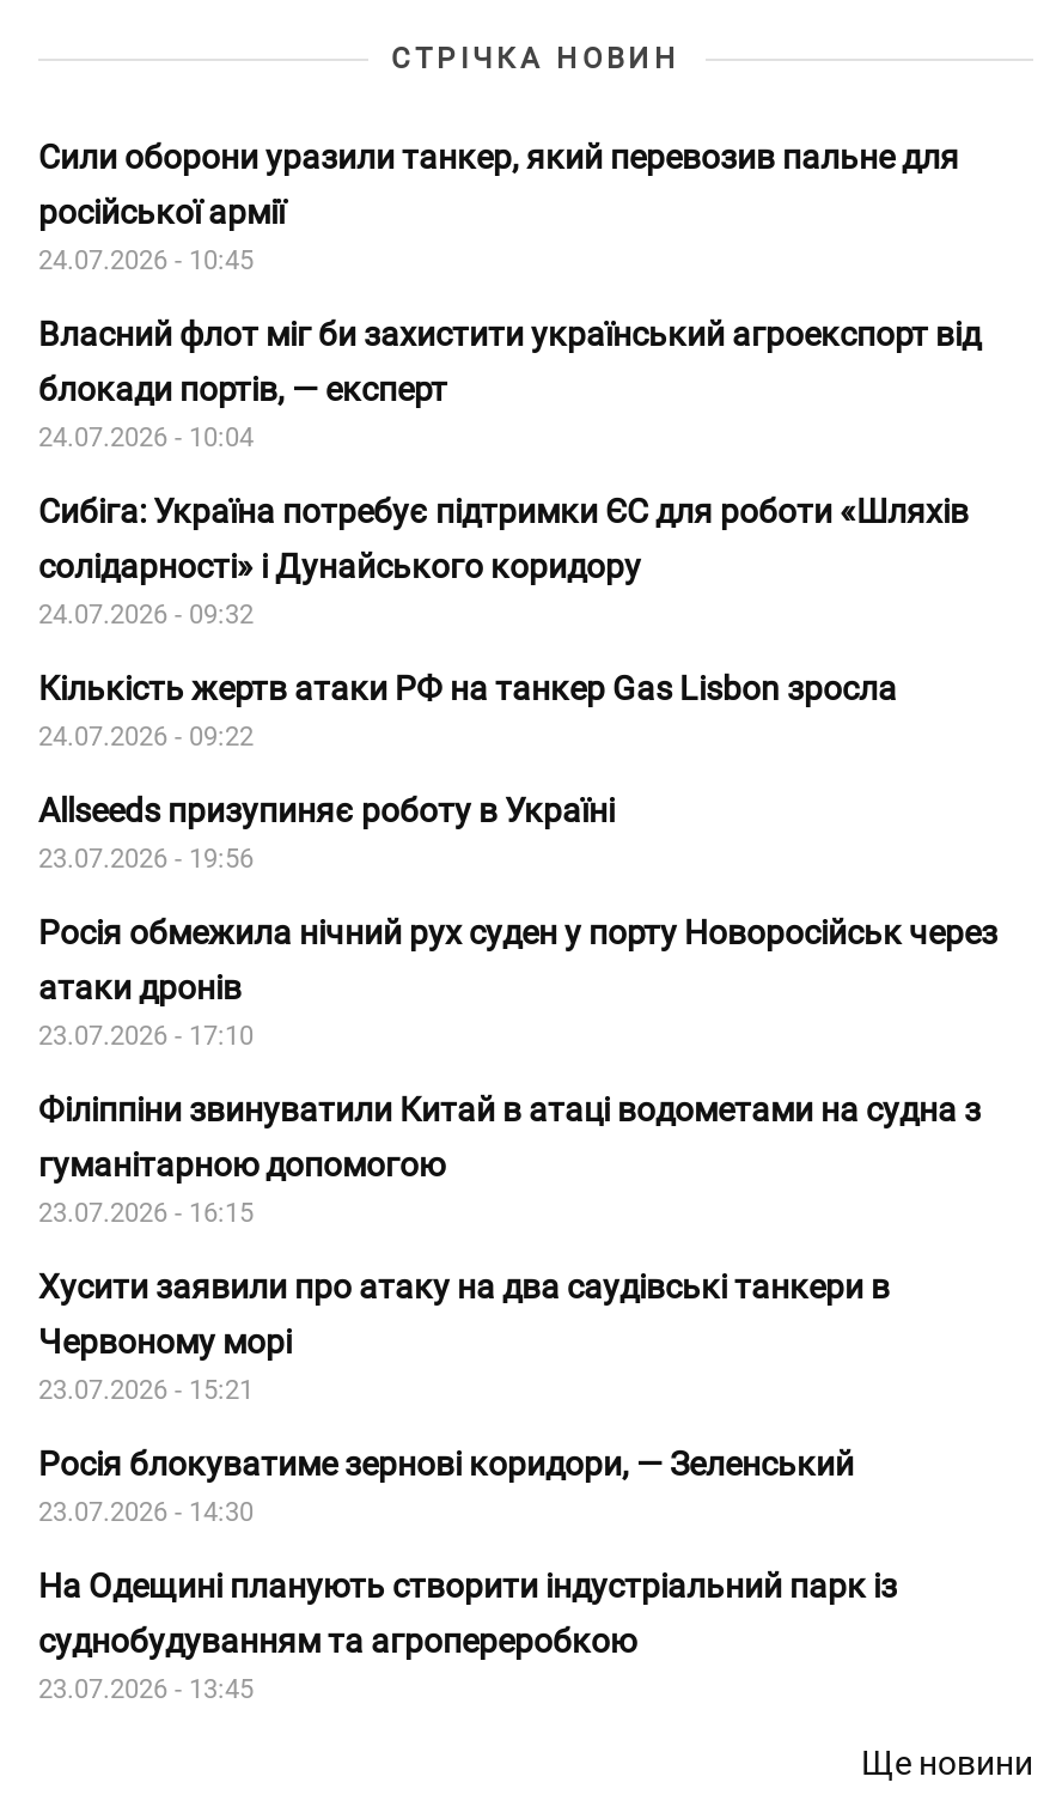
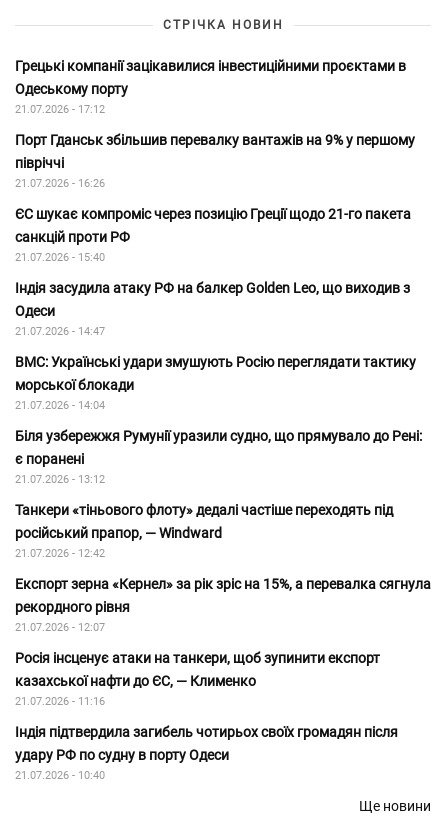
[38,136,959,275] Сили оборони уразили танкер, який перевозив пальне для | російської армії | 24.07.2026 - 10:45 -> [15,58,406,116] Грецькі компанії зацікавилися інвестиційними проєктами в | Одеському порту | 21.07.2026 - 17:12
[38,314,981,452] Власний флот міг би захистити український агроекспорт від | блокади портів, — експерт | 24.07.2026 - 10:04 -> [15,132,415,190] Порт Гданськ збільшив перевалку вантажів на 9% у першому | півріччі | 21.07.2026 - 16:26
[38,491,969,629] Cибіга: Україна потребує підтримки ЄС для роботи «Шляхів | солідарності» і Дунайського коридору | 24.07.2026 - 09:32 -> [15,206,411,264] ЄС шукає компроміс через позицію Греції щодо 21-го пакета | санкцій проти РФ | 21.07.2026 - 15:40
[38,668,897,752] Кількість жертв атаки РФ на танкер Gas Lisbon зросла | 24.07.2026 - 09:22 -> [15,280,410,338] Індія засудила атаку РФ на балкер Golden Leo, що виходив з | Одеси | 21.07.2026 - 14:47
[38,790,615,874] Allseeds призупиняє роботу в Україні | 23.07.2026 - 19:56 -> [15,354,416,412] ВМС: Українські удари змушують Росію переглядати тактику | морської блокади | 21.07.2026 - 14:04
[38,912,997,1051] Росія обмежила нічний рух суден у порту Новоросійськ через | атаки дронів | 23.07.2026 - 17:10 -> [15,428,422,486] Біля узбережжя Румунії уразили судно, що прямувало до Рені: | є поранені | 21.07.2026 - 13:12
[38,1089,981,1228] Філіппіни звинуватили Китай в атаці водометами на судна з | гуманітарною допомогою | 23.07.2026 - 16:15 -> [15,502,393,560] Танкери «тіньового флоту» дедалі частіше переходять під | російський прапор, — Windward | 21.07.2026 - 12:42
[38,1266,890,1405] Хусити заявили про атаку на два саудівські танкери в | Червоному морі | 23.07.2026 - 15:21 -> [15,576,431,634] Експорт зерна «Кернел» за рік зріс на 15%, а перевалка сягнула | рекордного рівня | 21.07.2026 - 12:07
[38,1443,861,1527] Росія блокуватиме зернові коридори, — Зеленський | 23.07.2026 - 14:30 -> [15,650,380,708] Росія інсценує атаки на танкери, щоб зупинити експорт | казахської нафти до ЄС, — Клименко | 21.07.2026 - 11:16
[38,1565,897,1704] На Одещині планують створити індустріальний парк із | суднобудуванням та агропереробкою | 23.07.2026 - 13:45 -> [15,724,398,782] Індія підтвердила загибель чотирьох своїх громадян після | удару РФ по судну в порту Одеси | 21.07.2026 - 10:40

